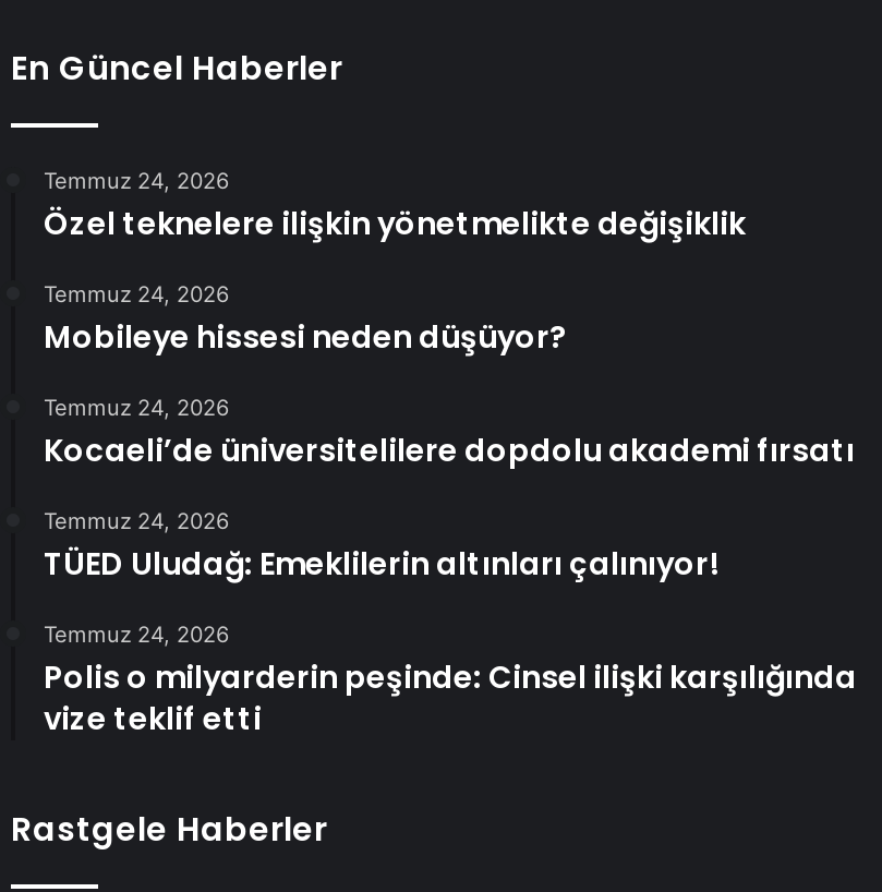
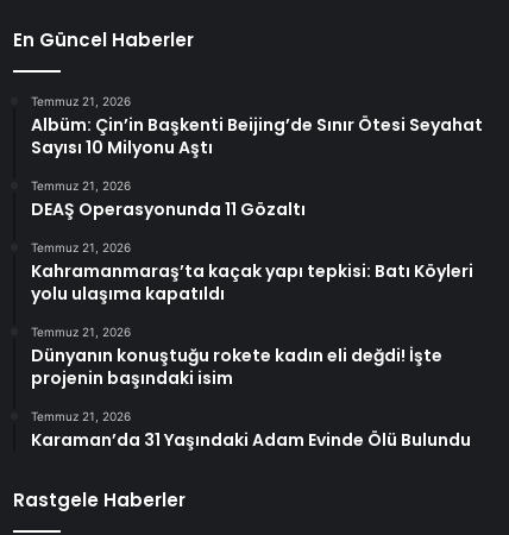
[44,168,746,246] Temmuz 24, 2026 | Özel teknelere ilişkin yönetmelikte değişiklik -> [31,93,483,159] Temmuz 21, 2026 | Albüm: Çin’in Başkenti Beijing’de Sınır Ötesi Seyahat | Sayısı 10 Milyonu Aştı
[44,281,567,360] Temmuz 24, 2026 | Mobileye hissesi neden düşüyor? -> [31,178,306,221] Temmuz 21, 2026 | DEAŞ Operasyonunda 11 Gözaltı
[44,395,855,473] Temmuz 24, 2026 | Kocaeli’de üniversitelilere dopdolu akademi fırsatı -> [31,240,473,305] Temmuz 21, 2026 | Kahramanmaraş’ta kaçak yapı tepkisi: Batı Köyleri | yolu ulaşıma kapatıldı
[44,508,717,587] Temmuz 24, 2026 | TÜED Uludağ: Emeklilerin altınları çalınıyor! -> [31,324,442,389] Temmuz 21, 2026 | Dünyanın konuştuğu rokete kadın eli değdi! İşte | projenin başındaki isim
[44,622,857,742] Temmuz 24, 2026 | Polis o milyarderin peşinde: Cinsel ilişki karşılığında | vize teklif etti -> [31,408,471,451] Temmuz 21, 2026 | Karaman’da 31 Yaşındaki Adam Evinde Ölü Bulundu

